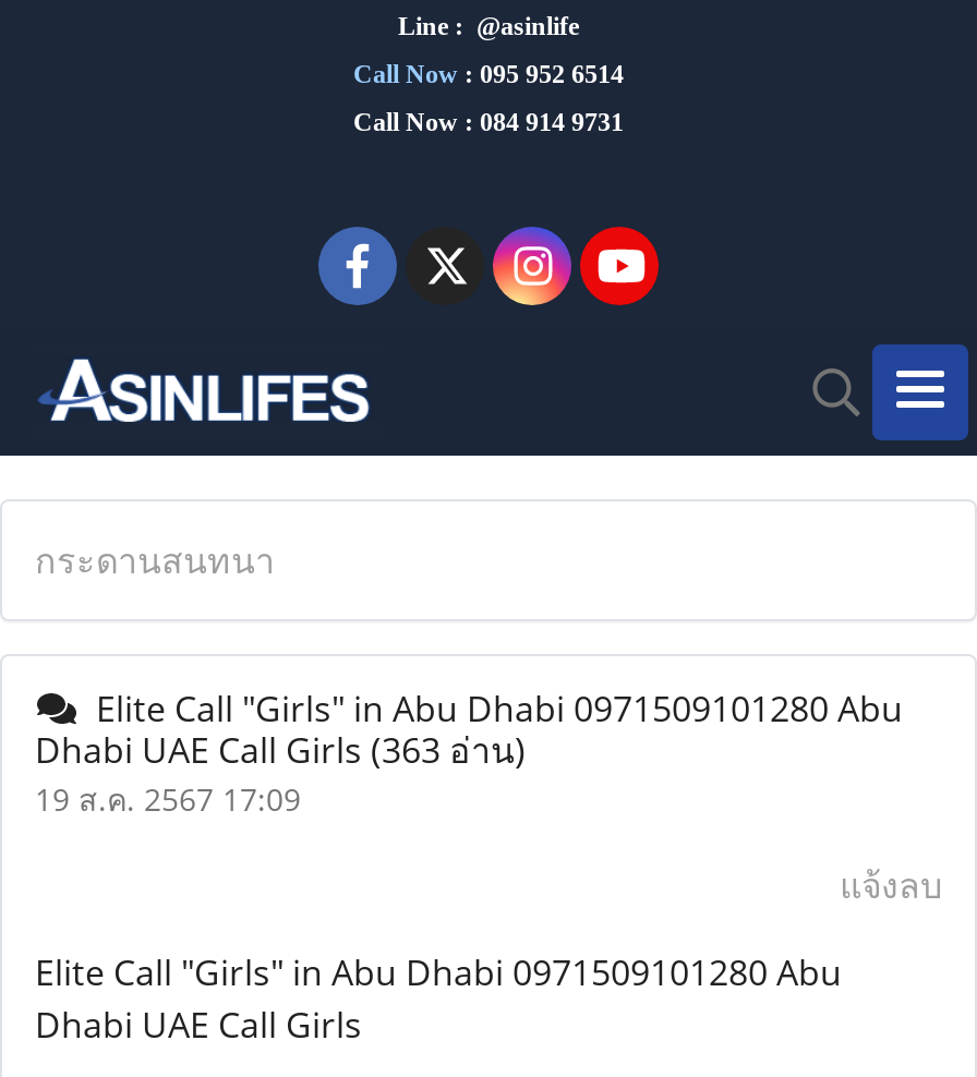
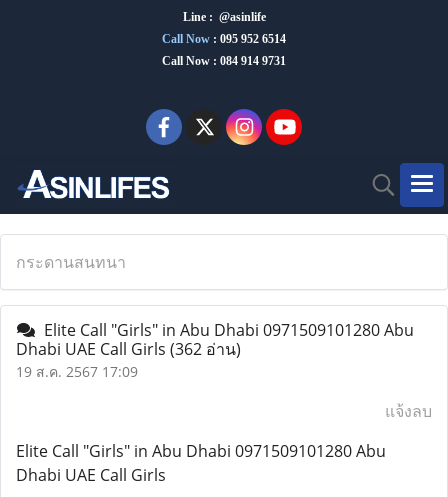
[35,726,526,774] Dhabi UAE Call Girls (363 อ่าน) -> [16,338,241,360] Dhabi UAE Call Girls (362 อ่าน)

